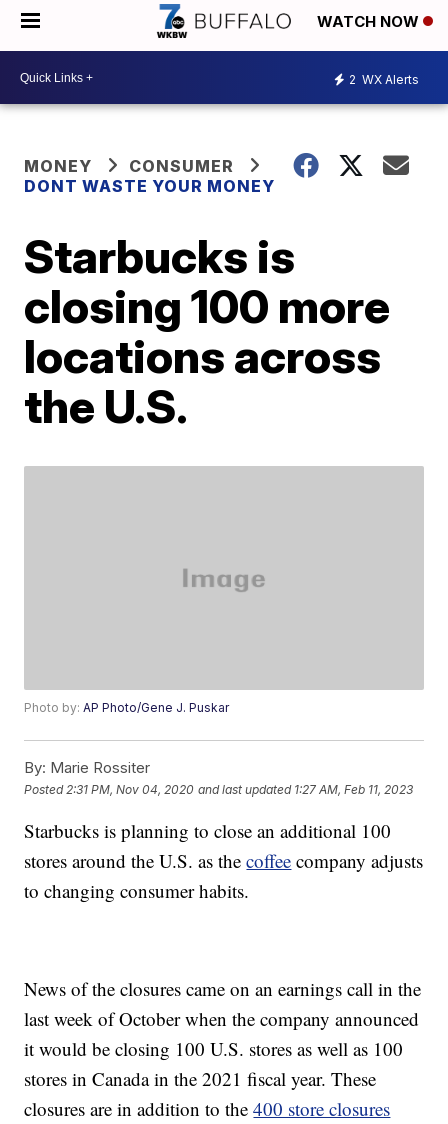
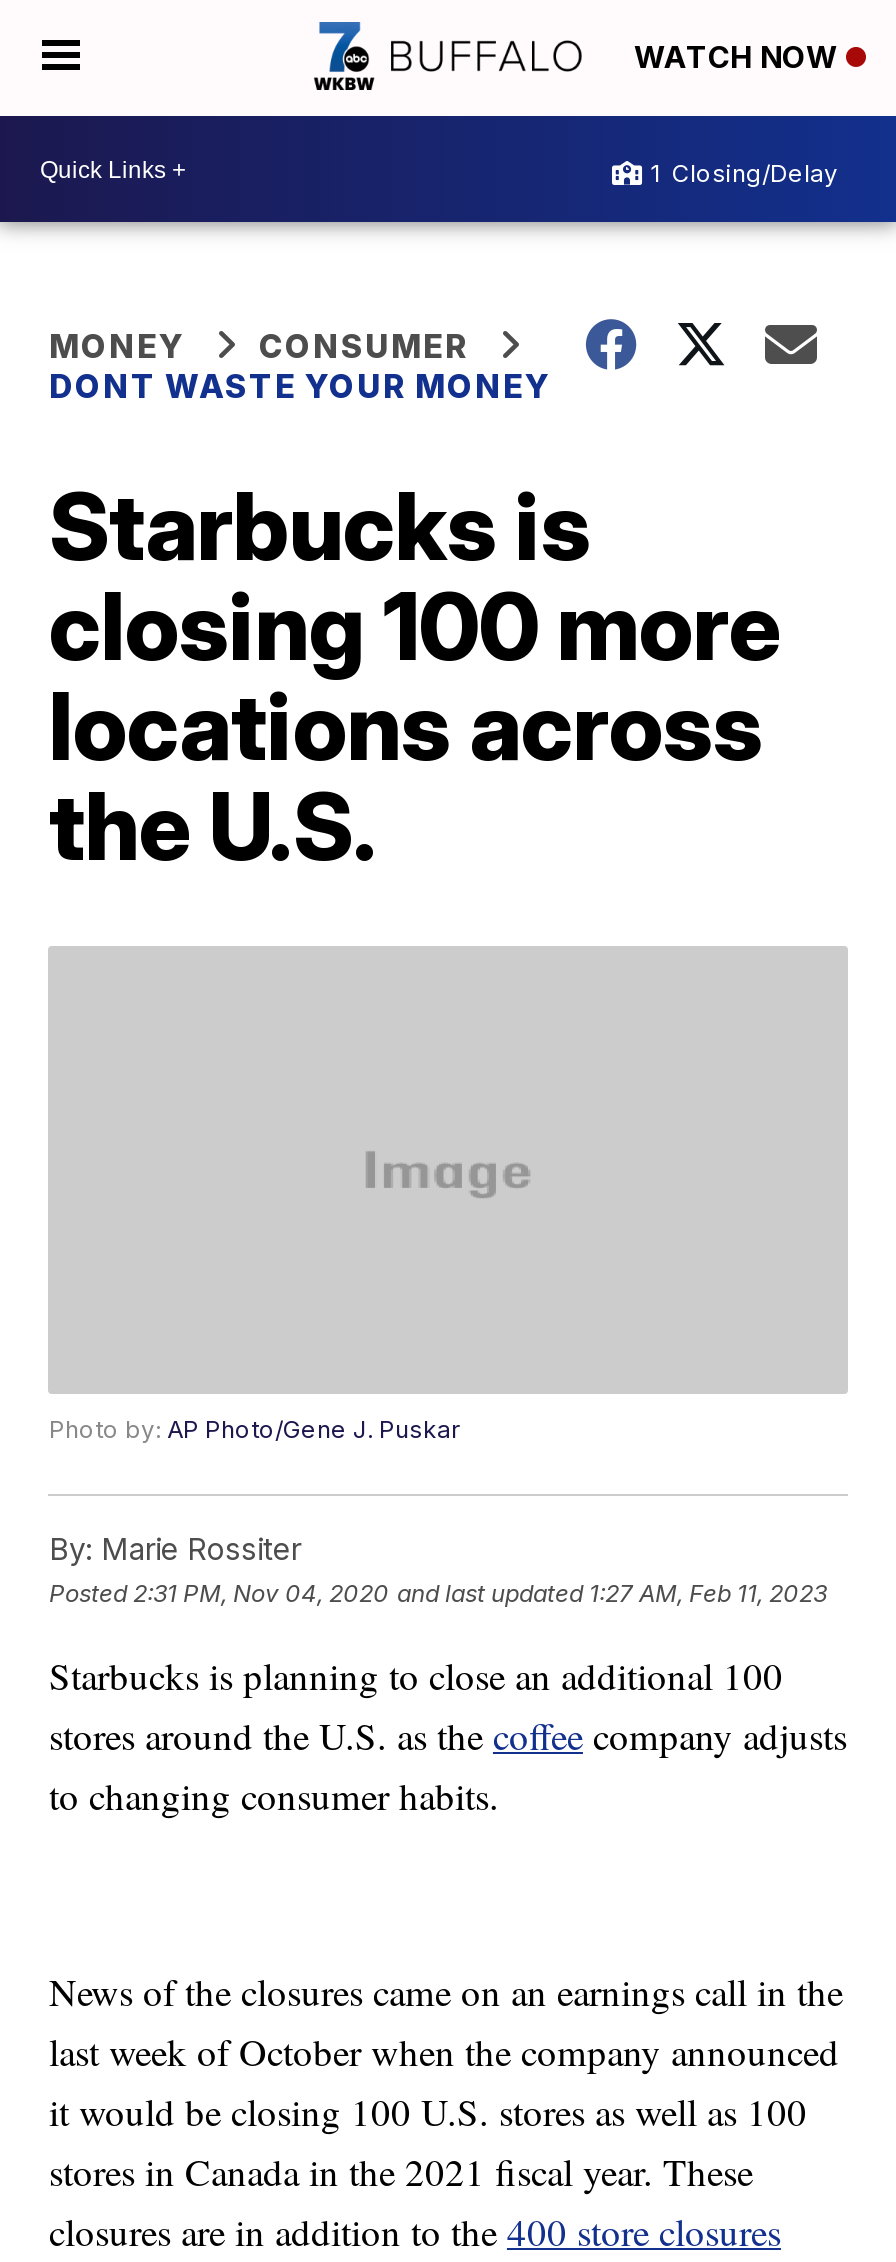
[349,71,419,86] 2 WX Alerts -> [650,157,838,187] 1 Closing/Delay

